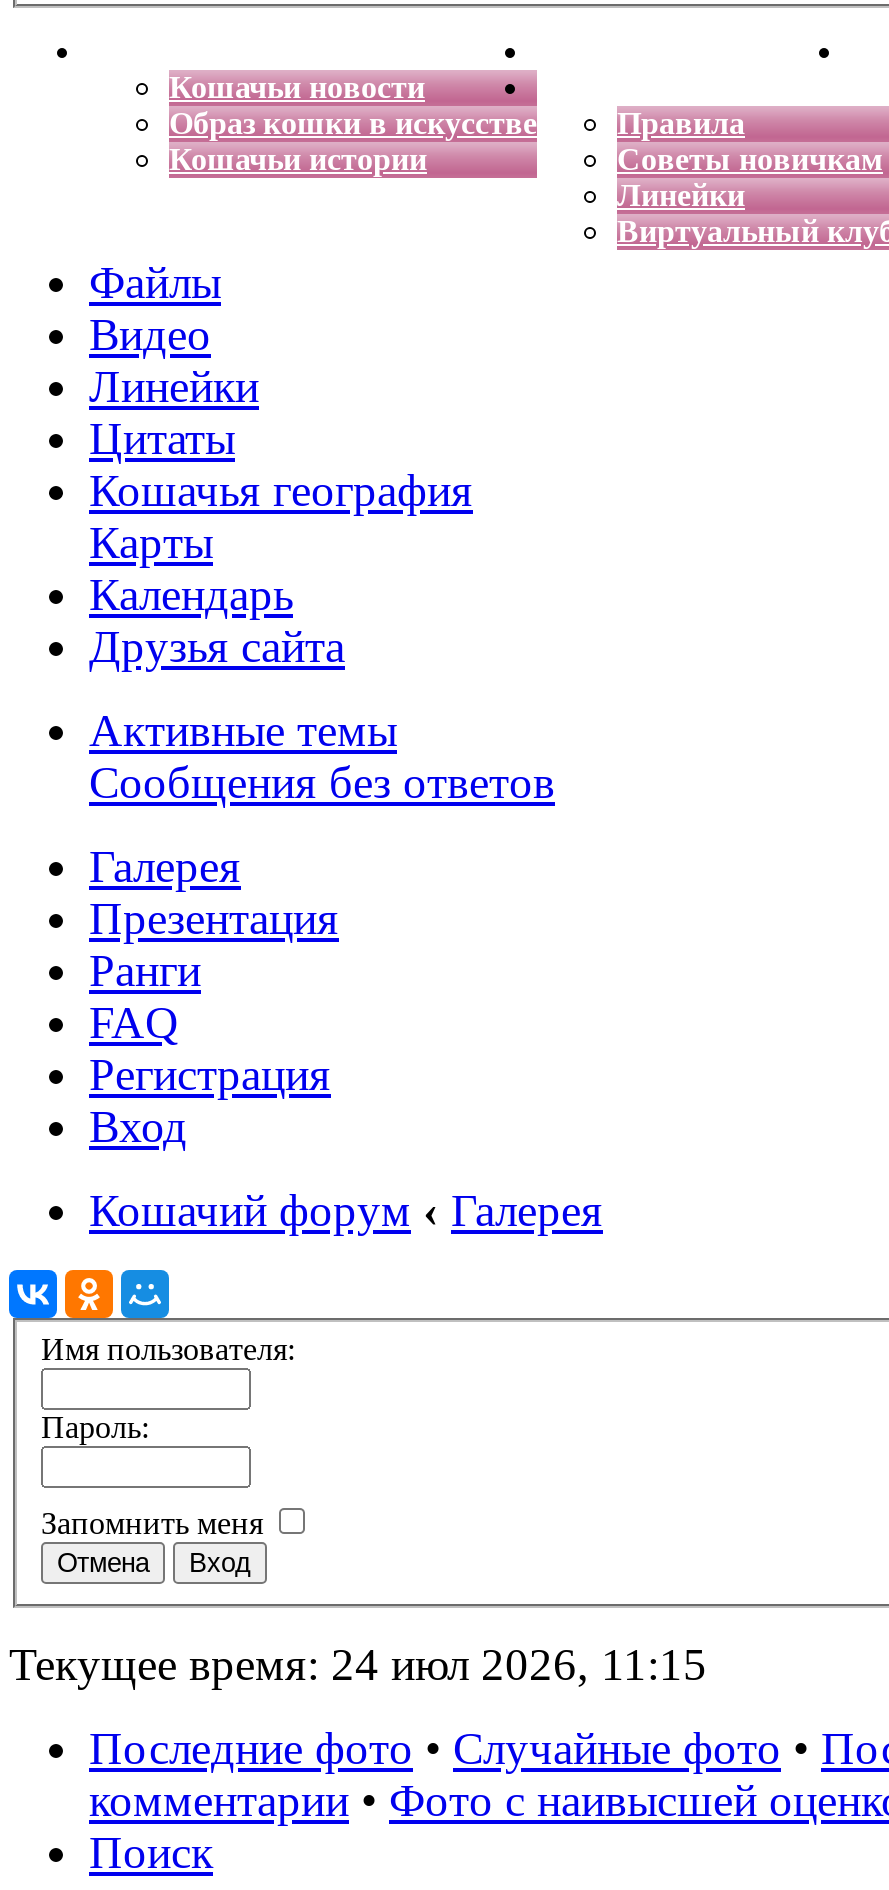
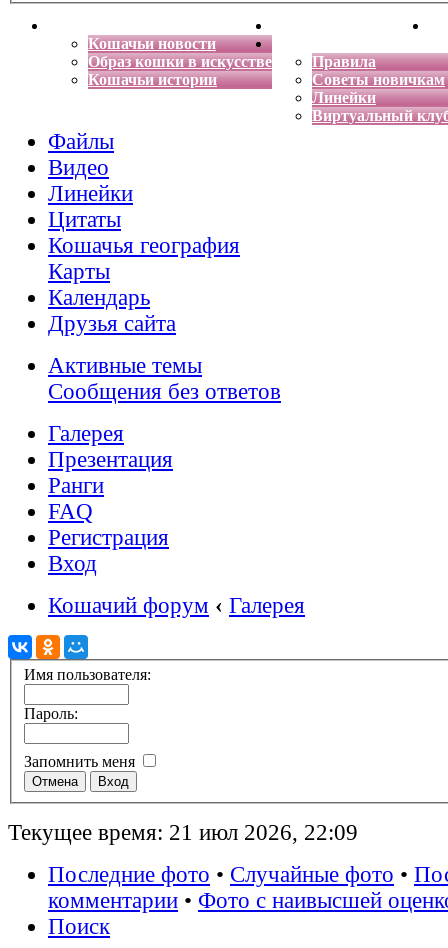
[9,1641,707,1691] Текущее время: 24 июл 2026, 11:15 -> [8,820,358,845] Текущее время: 21 июл 2026, 22:09

